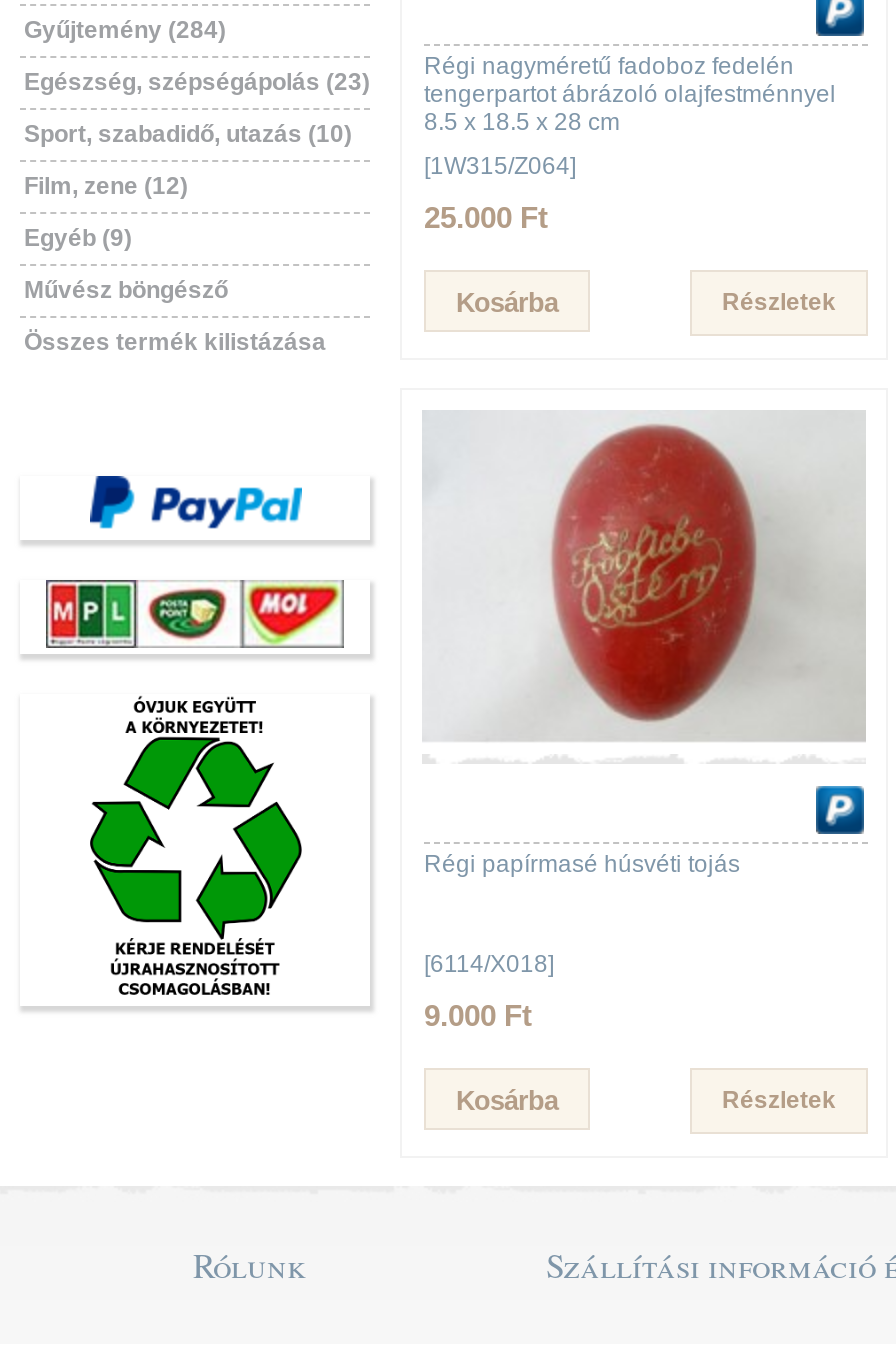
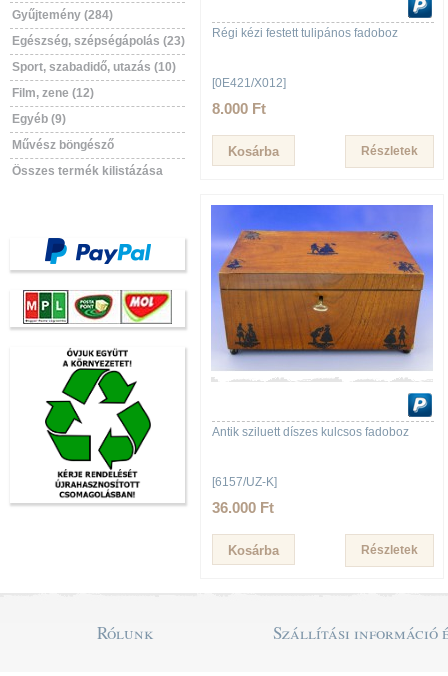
[424,53,836,137] Régi nagyméretű fadoboz fedelén | tengerpartot ábrázoló olajfestménnyel | 8.5 x 18.5 x 28 cm -> [212,26,398,40] Régi kézi festett tulipános fadoboz
[424,153,576,181] [1W315/Z064] -> [212,76,286,90] [0E421/X012]
[424,201,548,235] 25.000 Ft -> [212,100,266,117] 8.000 Ft
[424,410,866,740] [image] -> [211,204,433,369] [image]
[424,851,740,879] Régi papírmasé húsvéti tojás -> [212,425,409,439] Antik sziluett díszes kulcsos fadoboz
[424,951,554,979] [6114/X018] -> [212,475,277,489] [6157/UZ-K]
[424,999,532,1033] 9.000 Ft -> [212,499,274,516] 36.000 Ft

